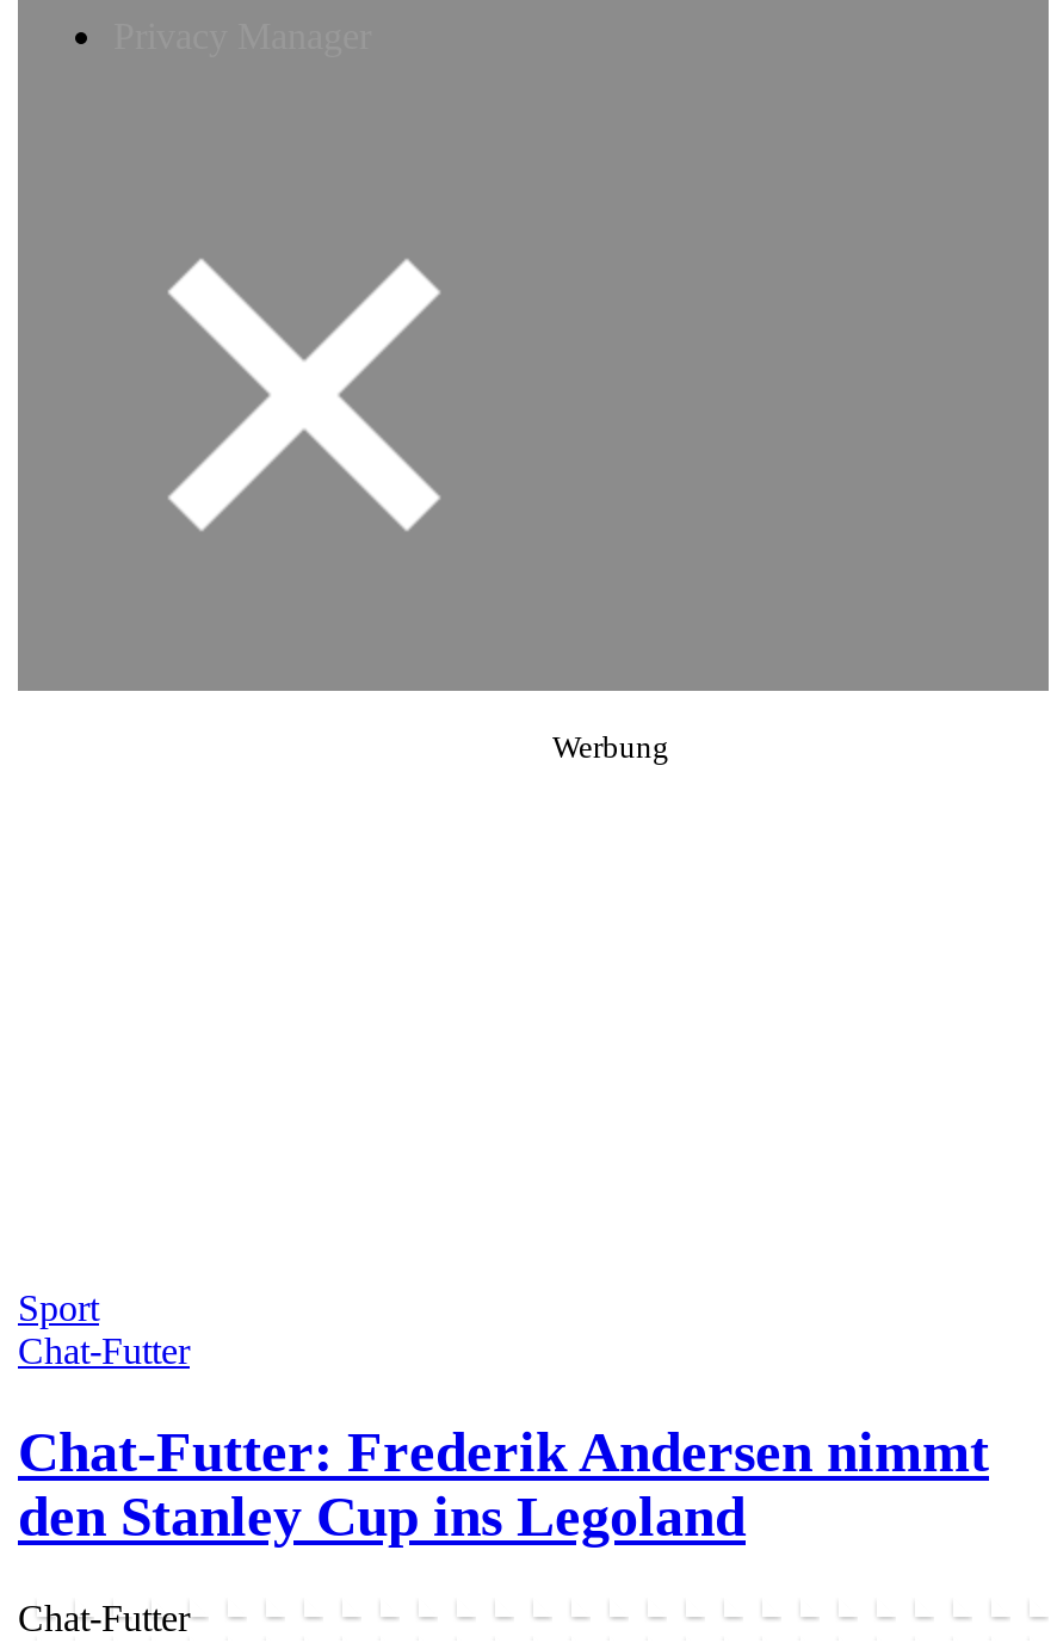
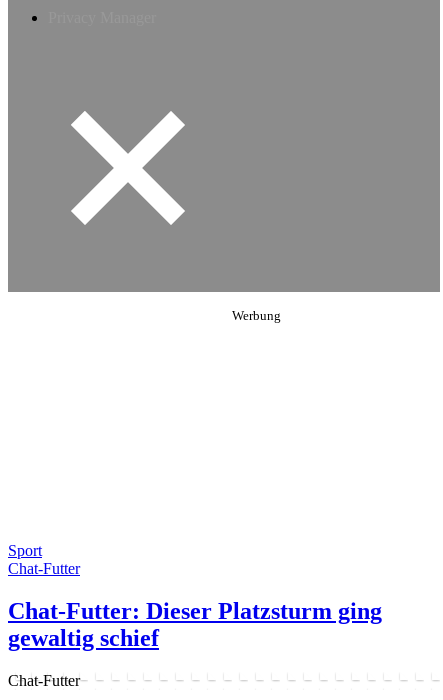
[18,1421,989,1547] Chat-Futter: Frederik Andersen nimmt | den Stanley Cup ins Legoland -> [8,598,382,651] Chat-Futter: Dieser Platzsturm ging | gewaltig schief

